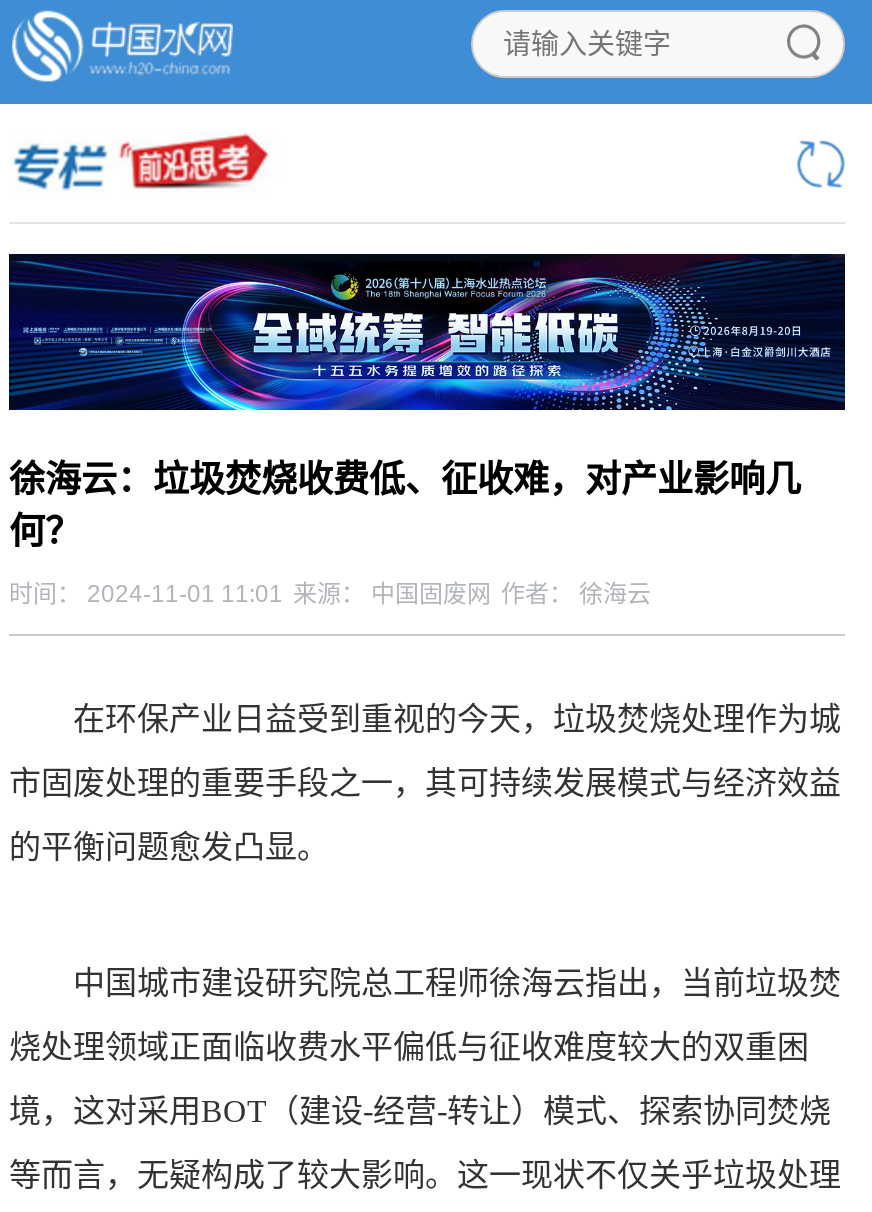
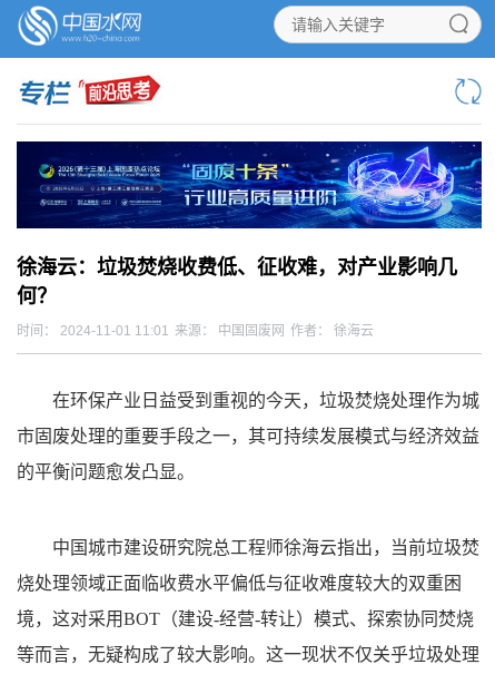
[9,254,847,412] [image] -> [19,141,483,229] [image]

